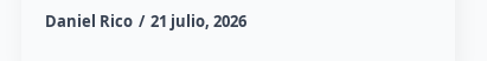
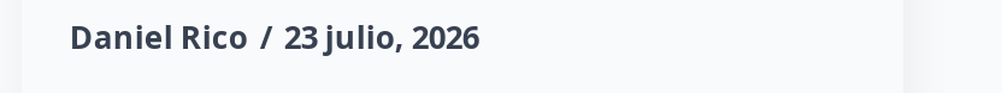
[45,11,246,32] Daniel Rico 21 julio, 2026 -> [69,14,479,57] Daniel Rico 23 julio, 2026

